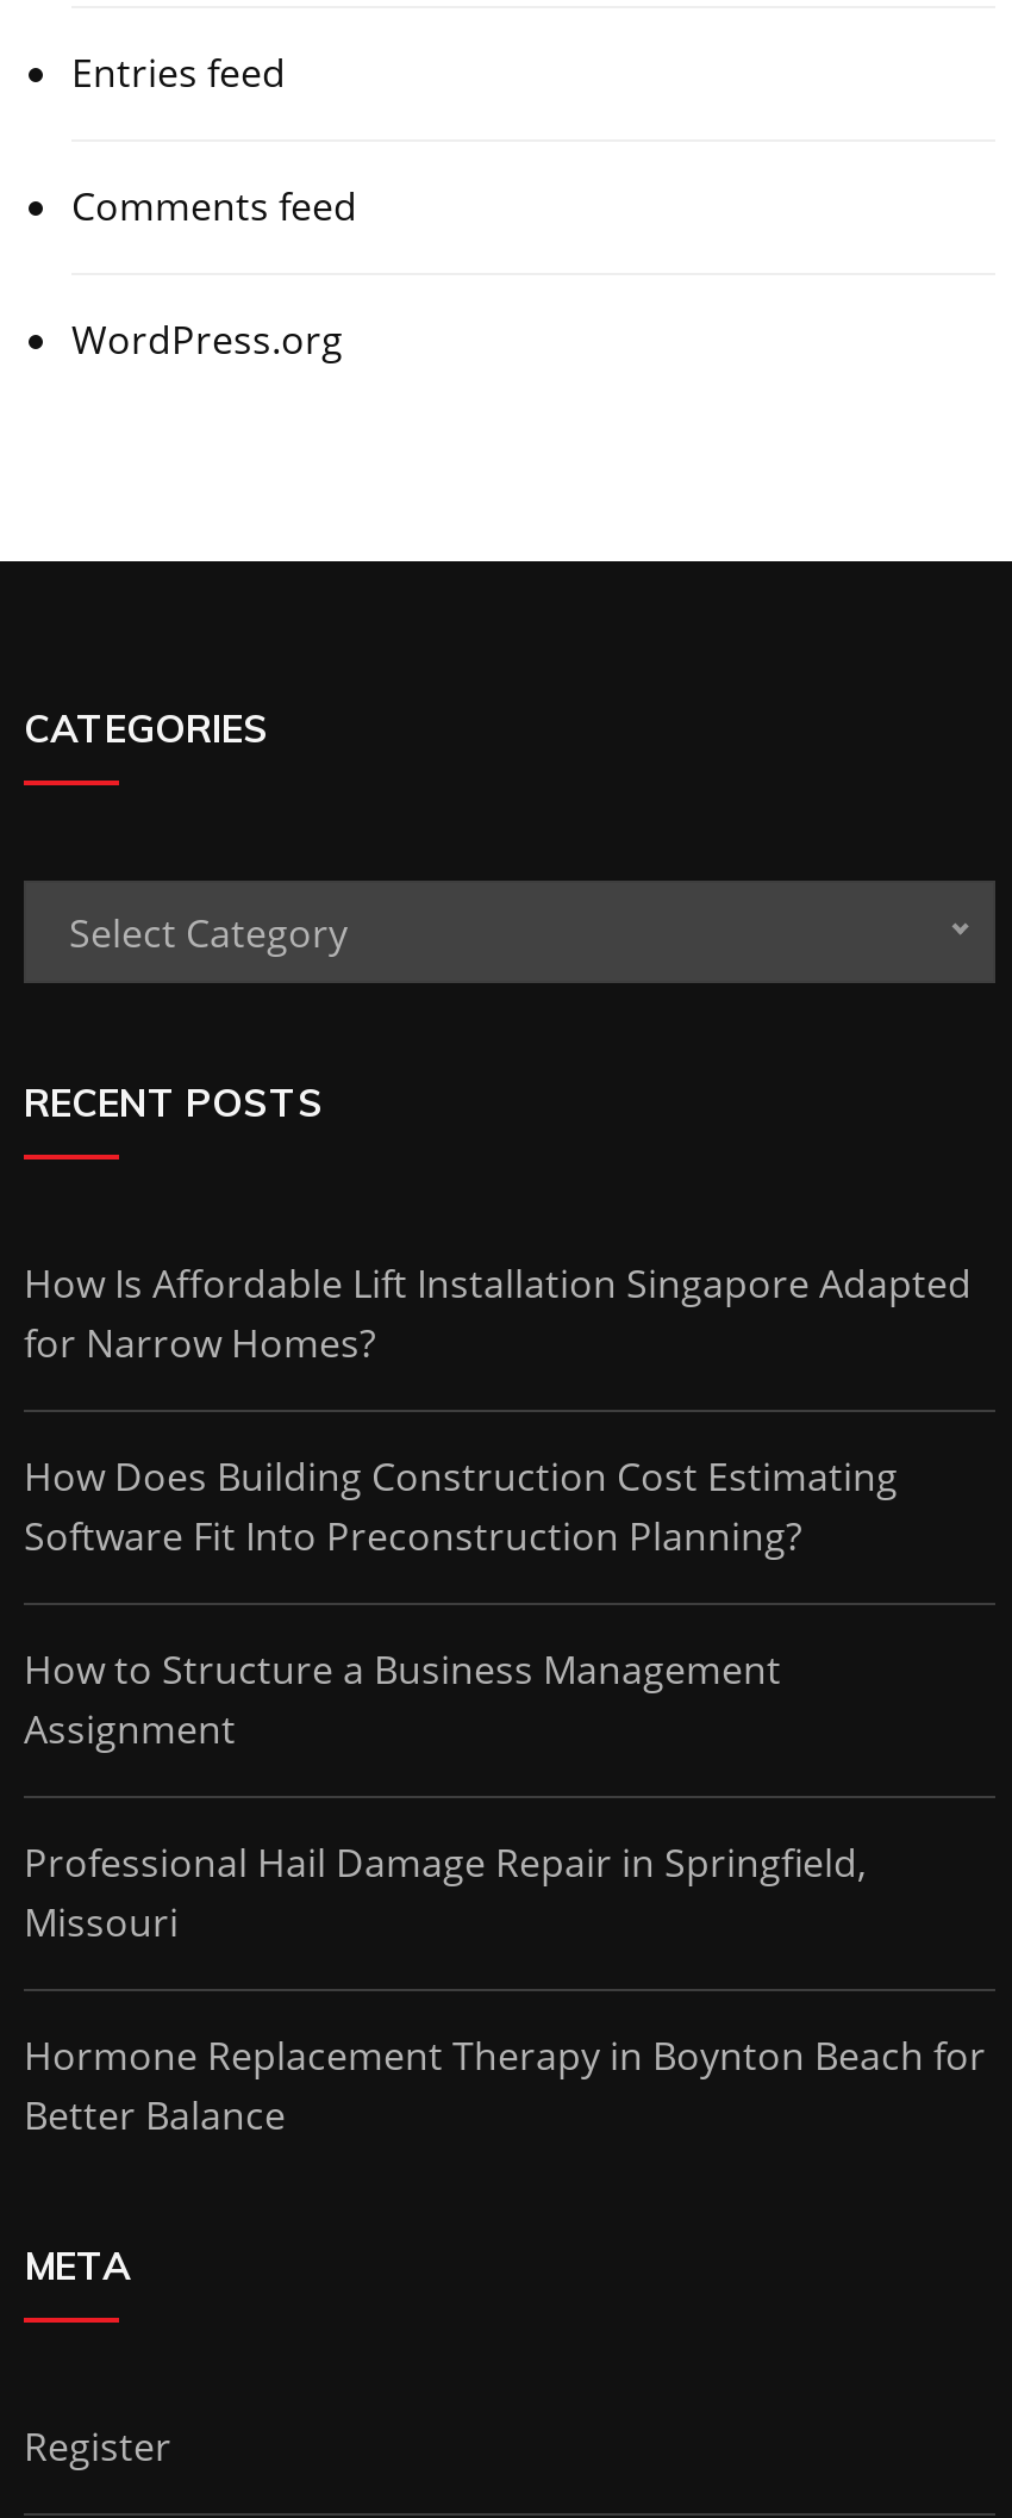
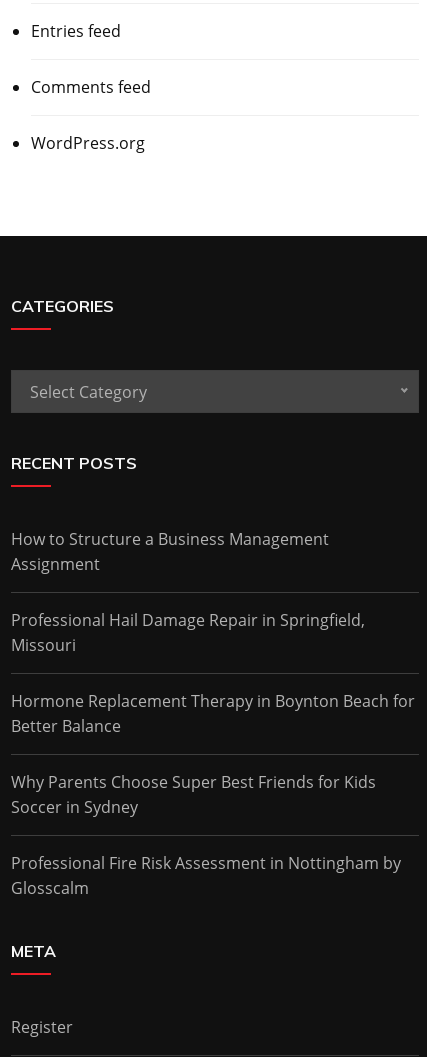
[24,1256,972,1562] How Is Affordable Lift Installation Singapore Adapted | for Narrow Homes? | How Does Building Construction Cost Estimating | Software Fit Into Preconstruction Planning? -> none
moved [24,1643,986,2141] -> [11,528,415,737]: How to Structure a Business Management | Assignment | Professional Hail Damage Repair in Springfield, | Missouri | Hormone Replacement Therapy in Boynton Beach for | Better Balance
none -> [11,771,401,899] Why Parents Choose Super Best Friends for Kids | Soccer in Sydney | Professional Fire Risk Assessment in Nottingham by | Glosscalm

